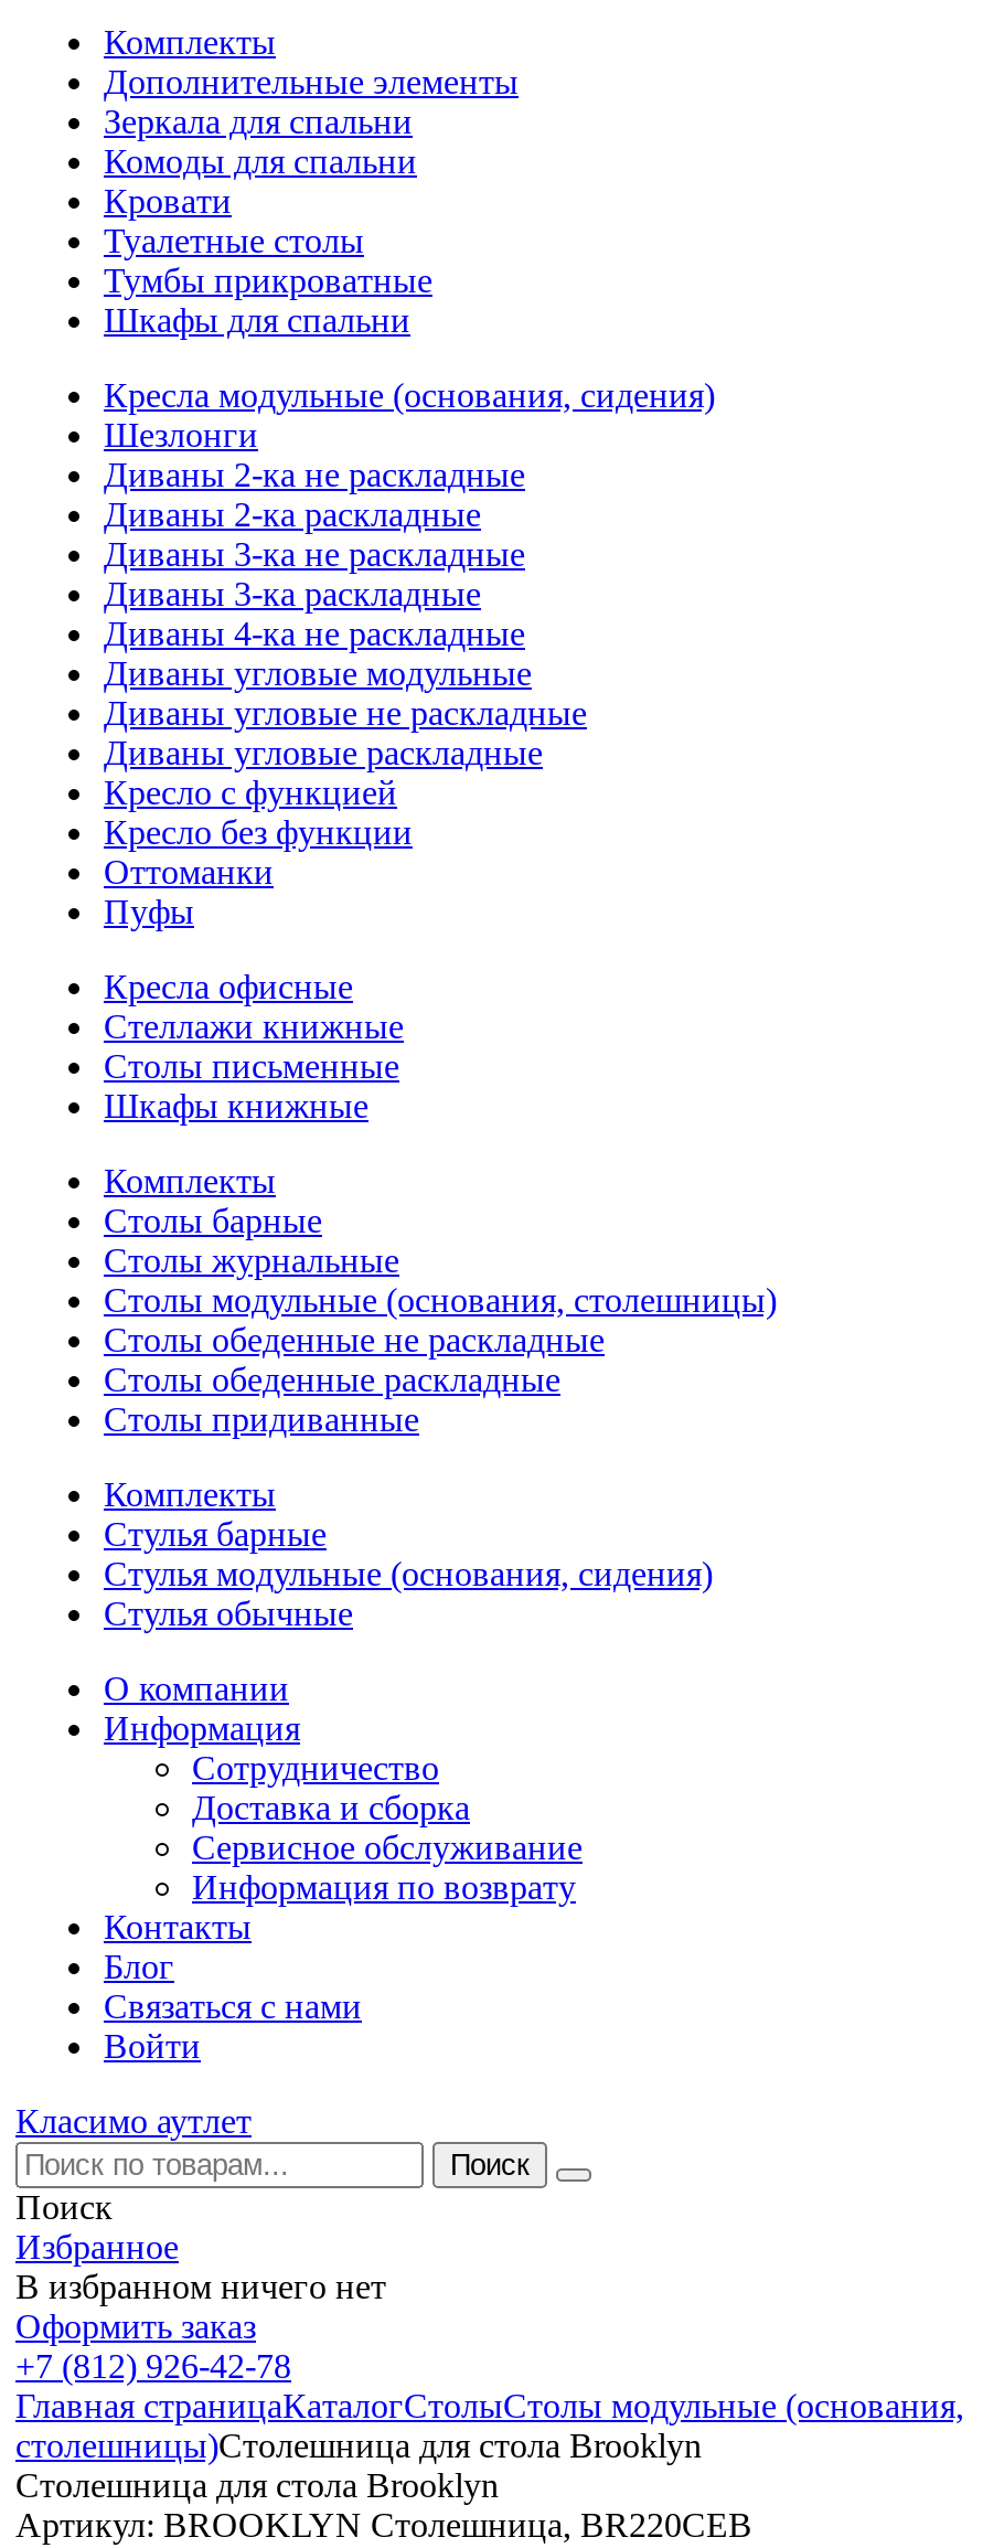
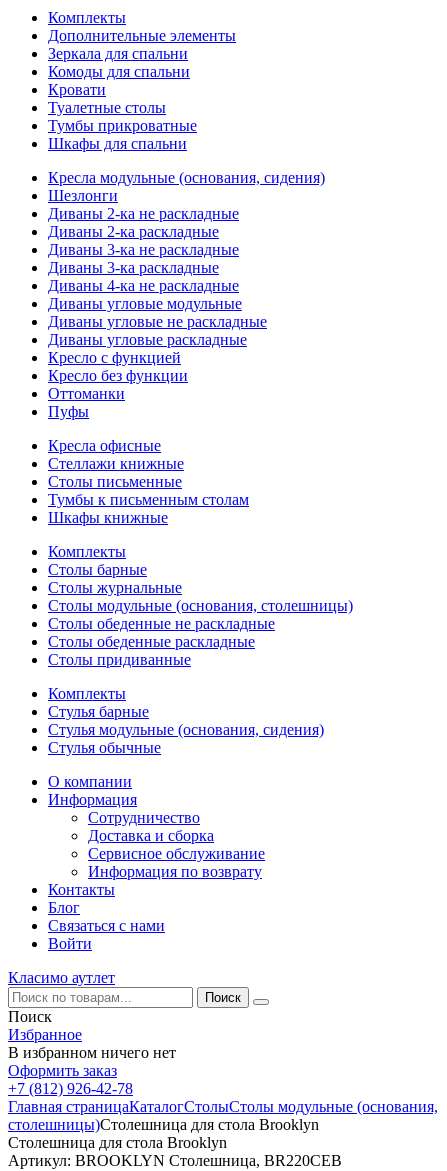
none -> [48,491,249,508] Тумбы к письменным столам

